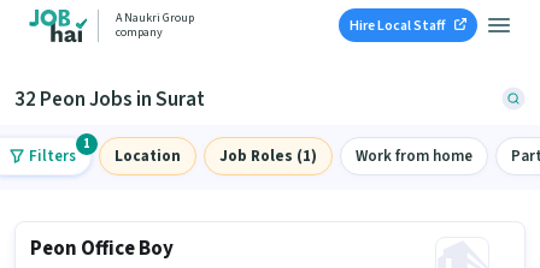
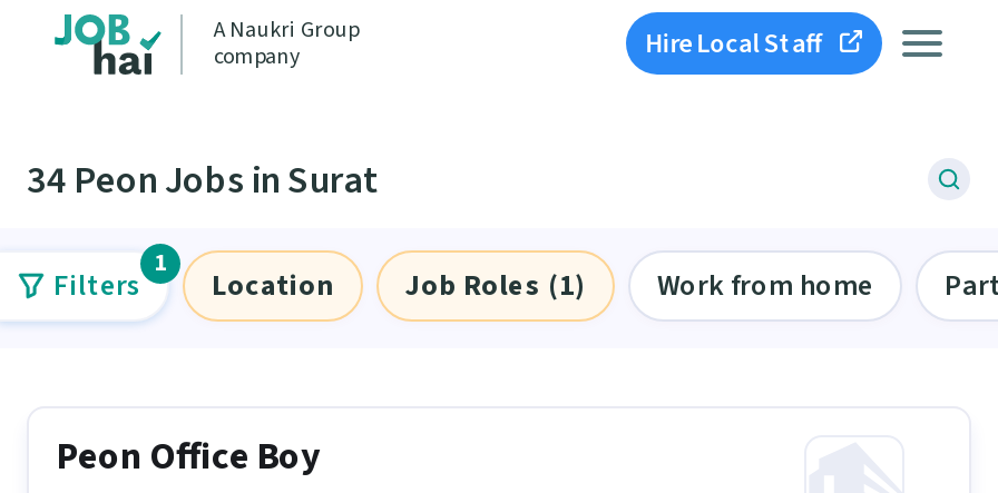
[14,86,205,115] 32 Peon Jobs in Surat -> [27,156,379,209] 34 Peon Jobs in Surat

